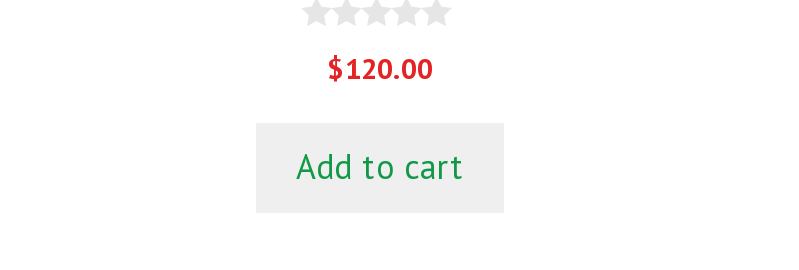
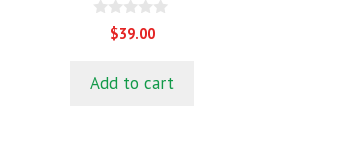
[327,49,433,87] $120.00 -> [109,24,154,43] $39.00

